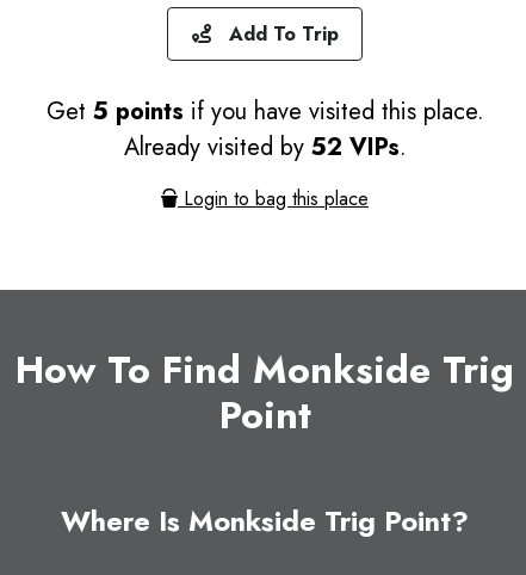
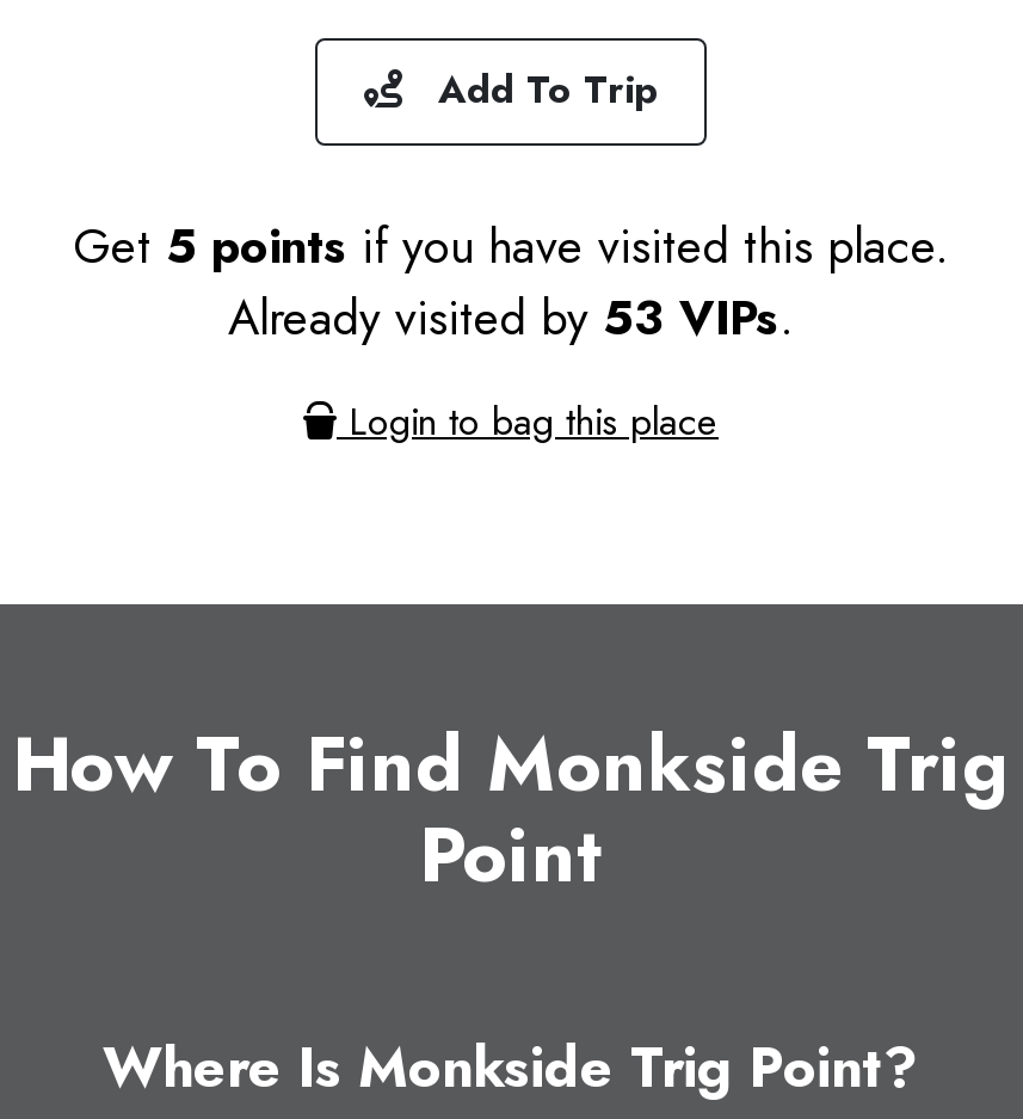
[123,130,406,165] Already visited by 52 VIPs. -> [228,284,794,353] Already visited by 53 VIPs.

